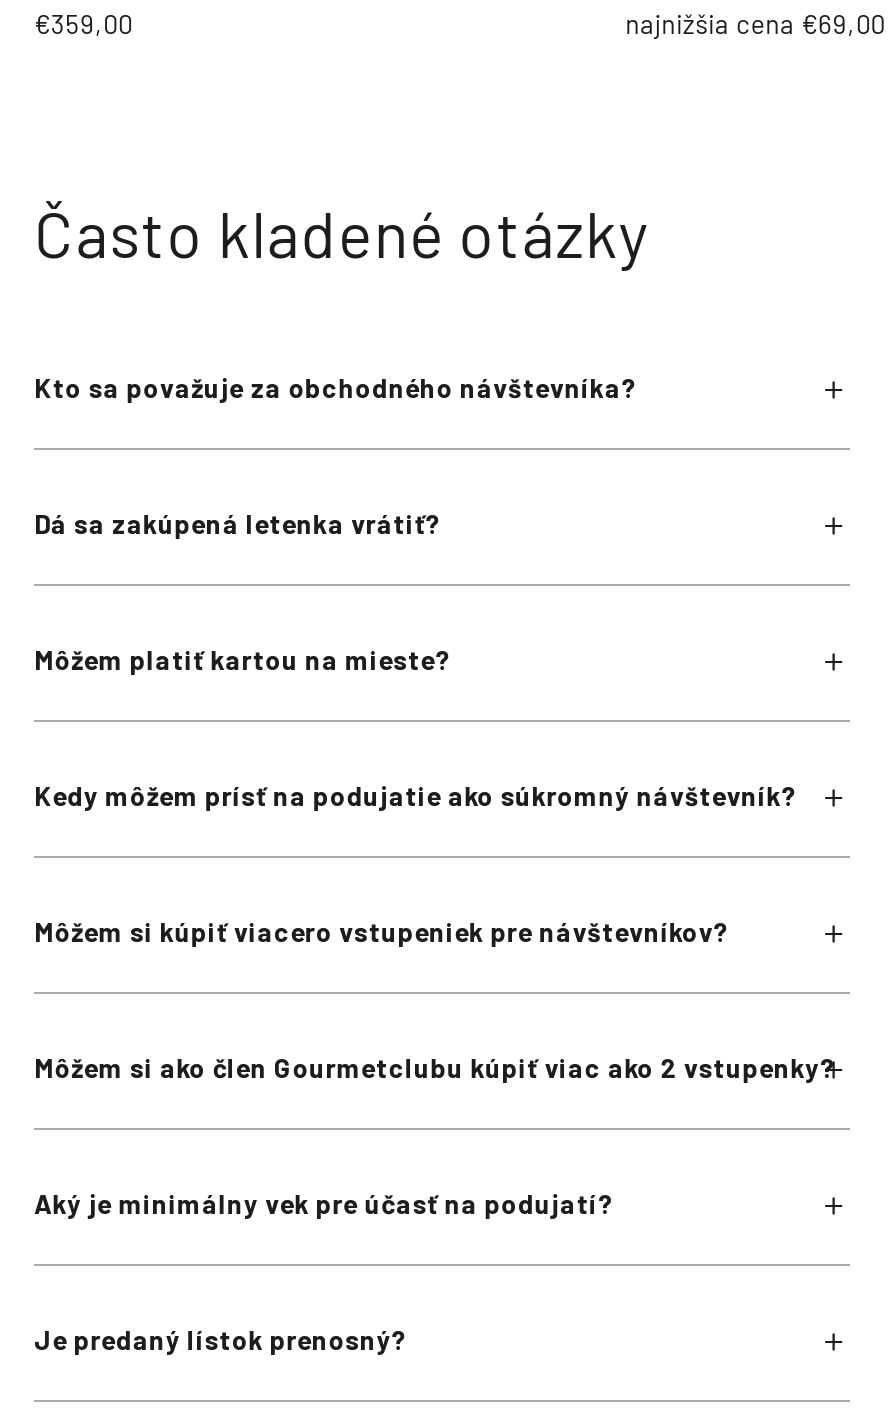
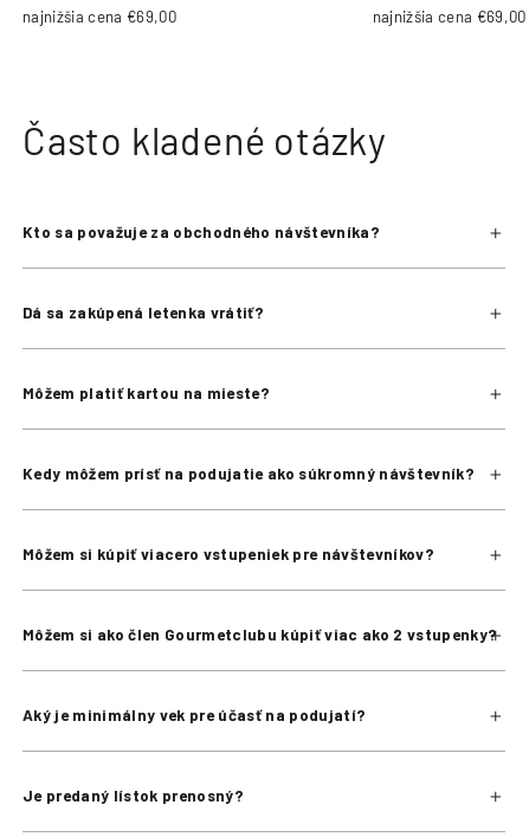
[34,9,133,41] €359,00 -> [22,8,176,27] najnižšia cena €69,00

